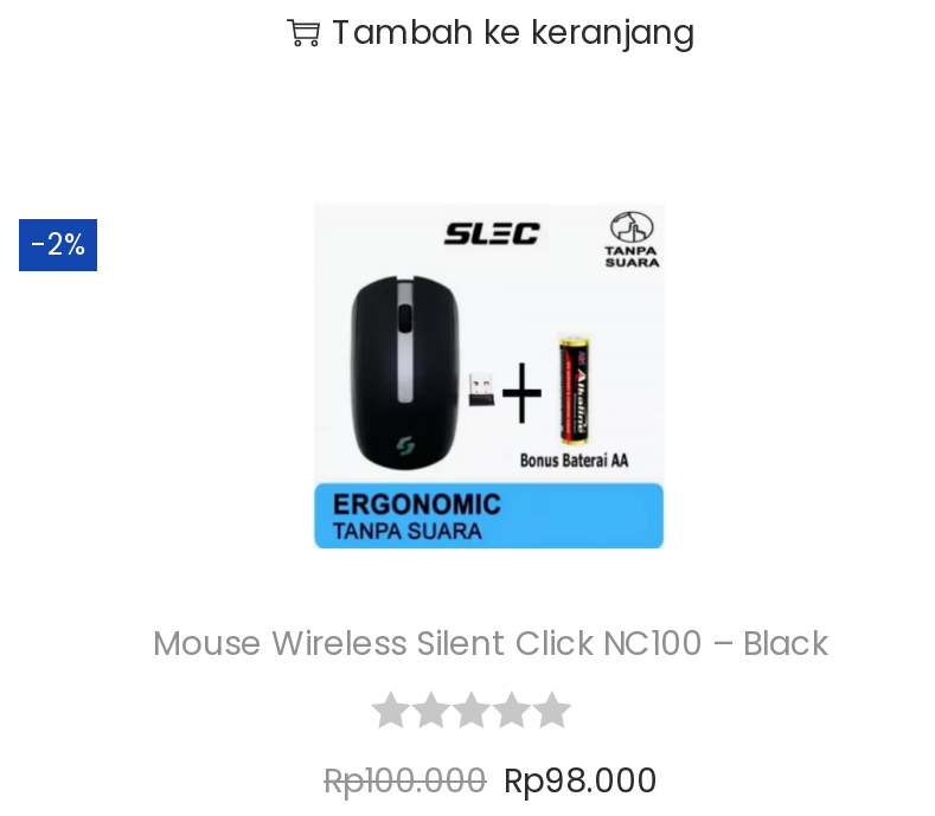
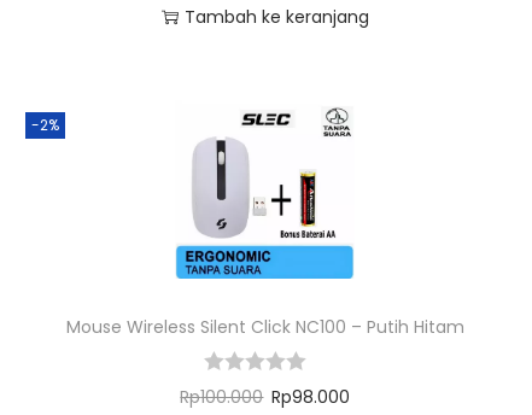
[351,275,498,471] [image] -> [195,141,268,238] [image]
[153,620,828,667] Mouse Wireless Silent Click NC100 – Black -> [66,315,464,339] Mouse Wireless Silent Click NC100 – Putih Hitam

